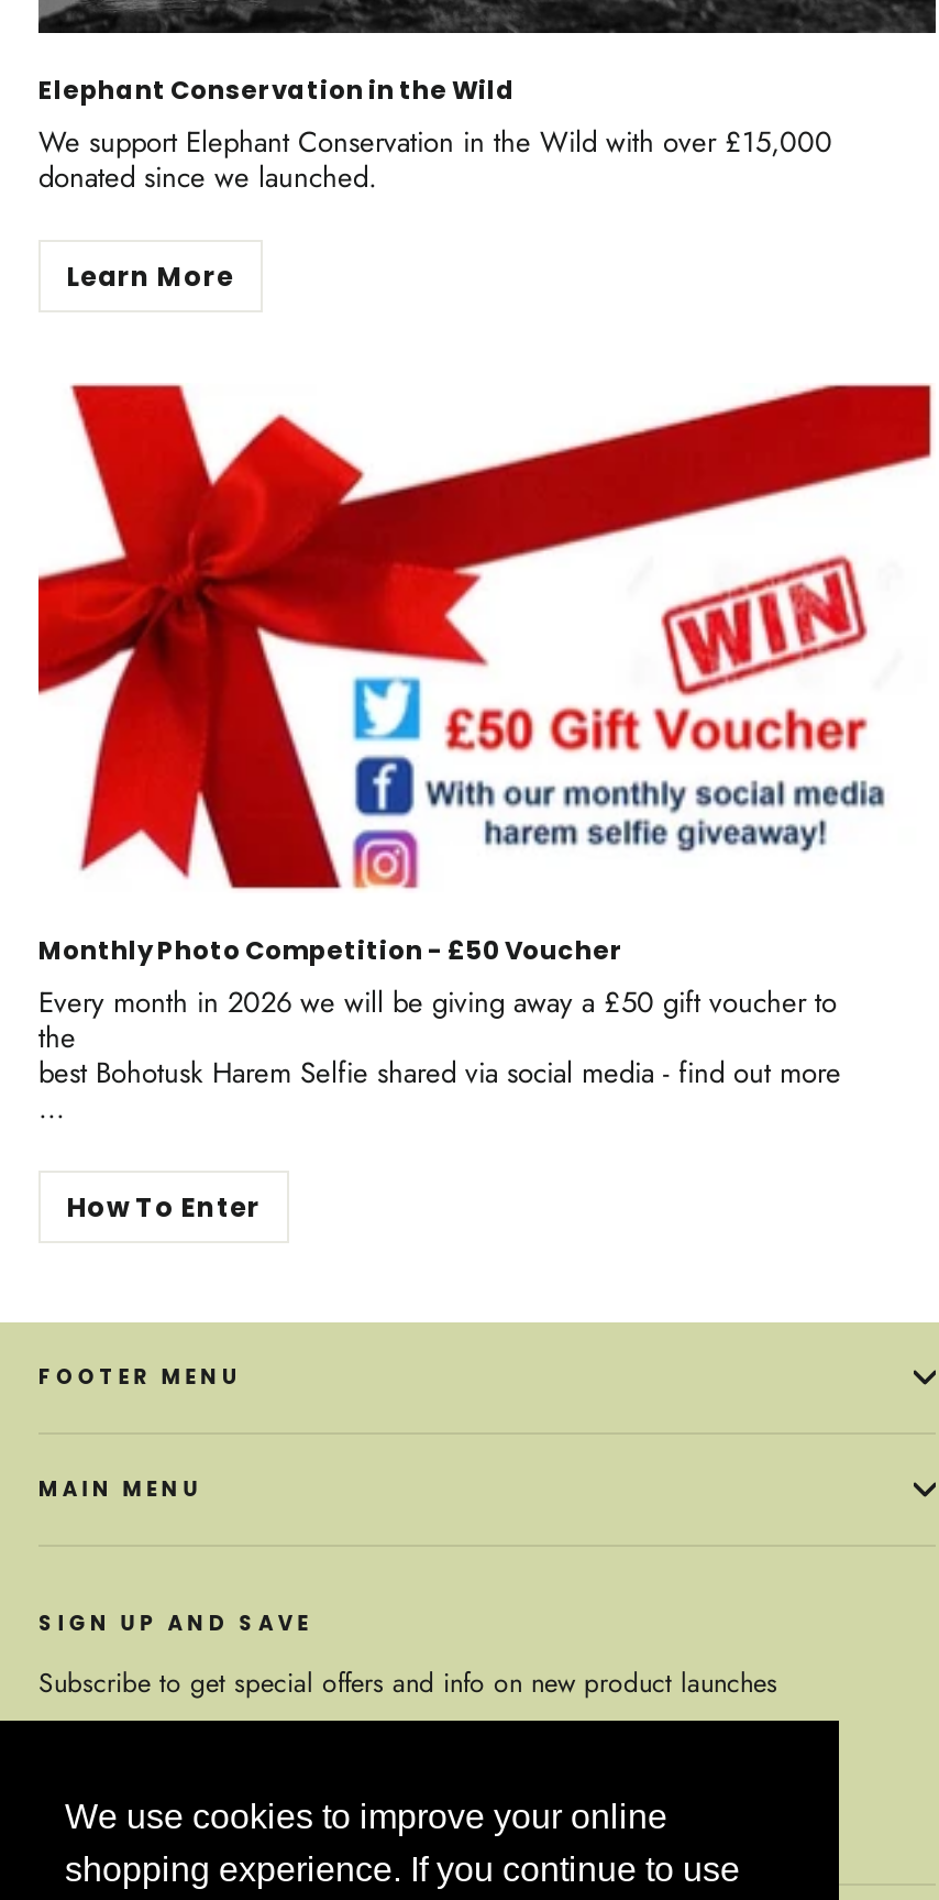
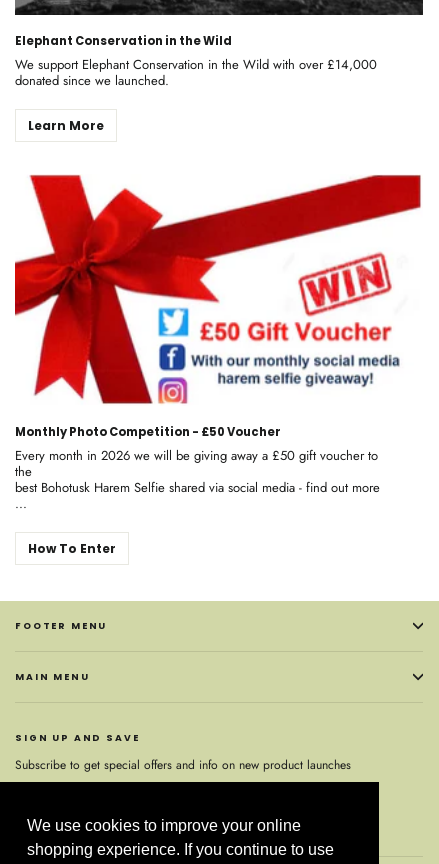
[38,120,832,162] We support Elephant Conservation in the Wild with over £15,000 -> [15,55,377,74] We support Elephant Conservation in the Wild with over £14,000

